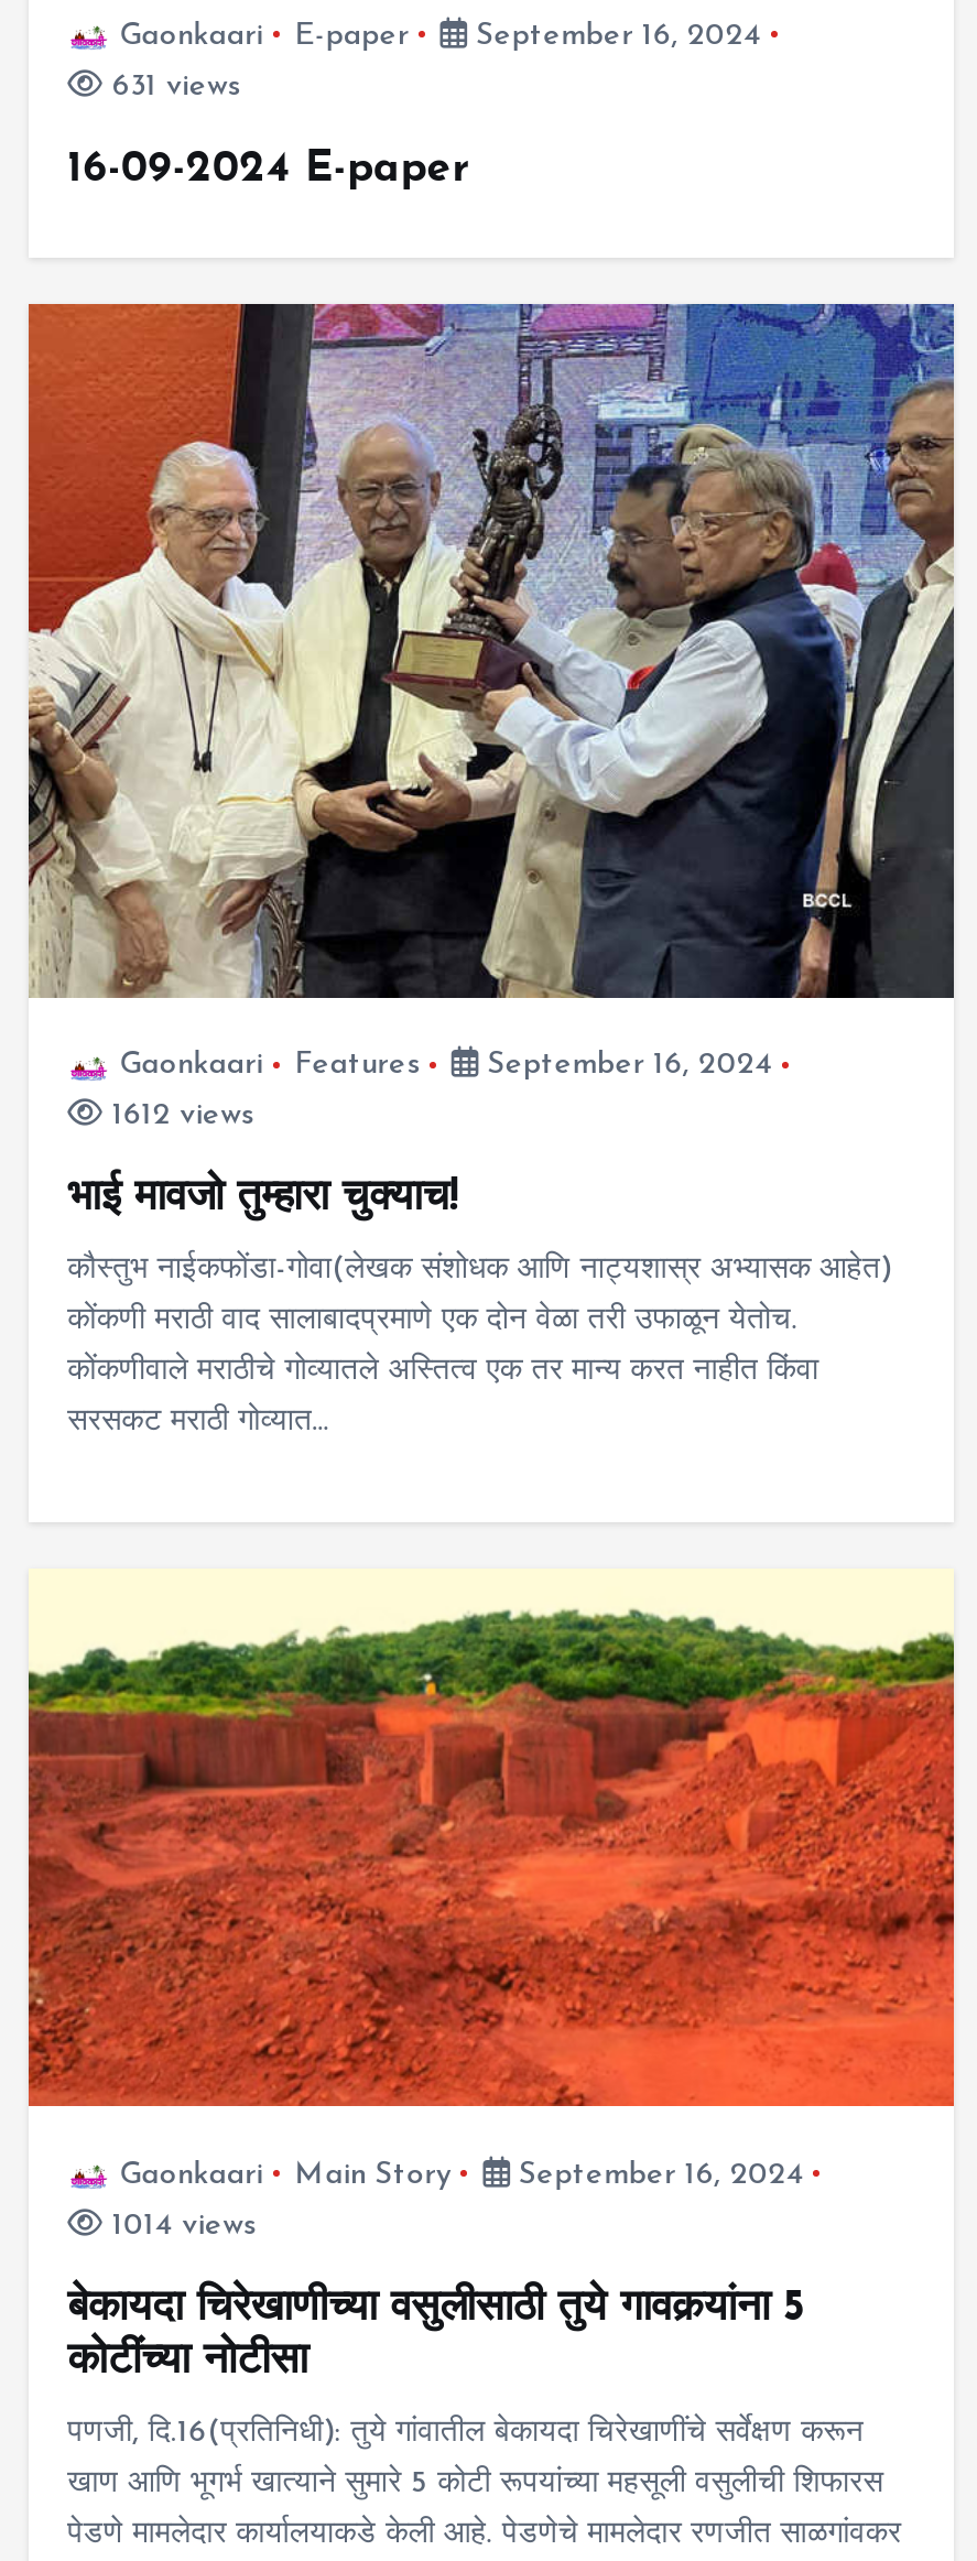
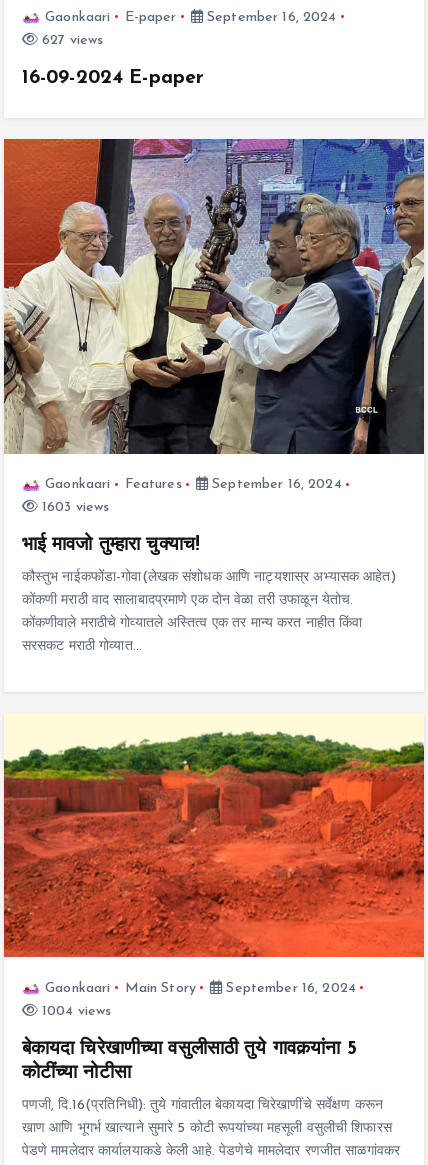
[103,70,241,103] 631 views -> [38,33,103,48] 627 views
[103,1100,254,1133] 1612 views -> [38,500,109,515] 1603 views
[103,2209,256,2242] 1014 views -> [38,1004,111,1019] 1004 views

